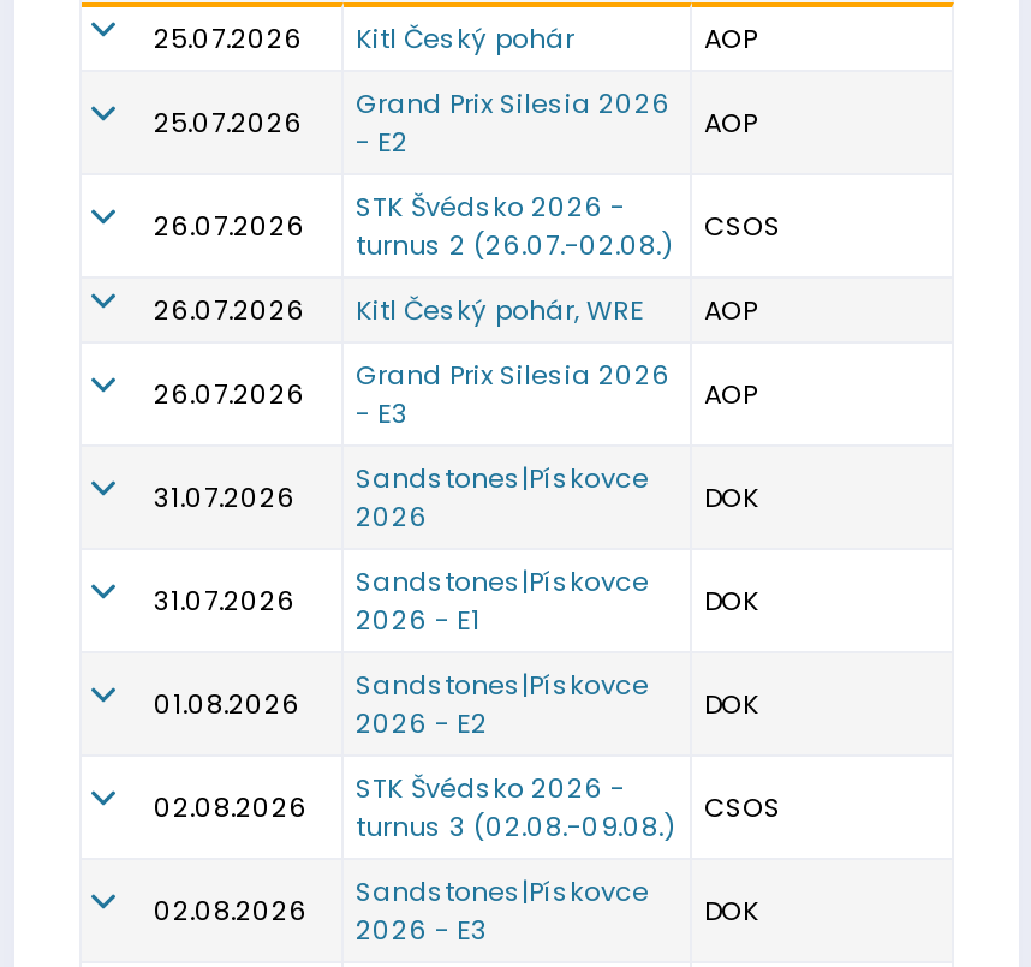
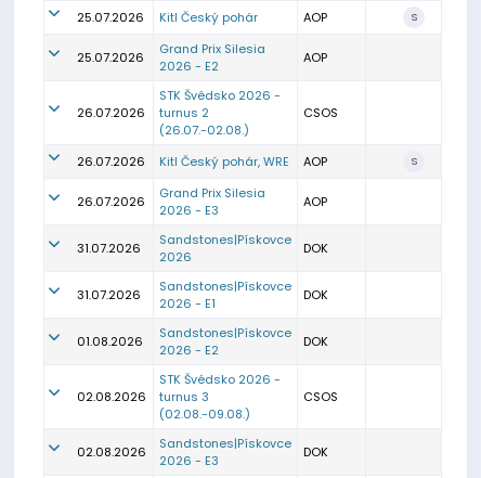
none -> [411,10,417,24] S
none -> [411,154,417,168] S

